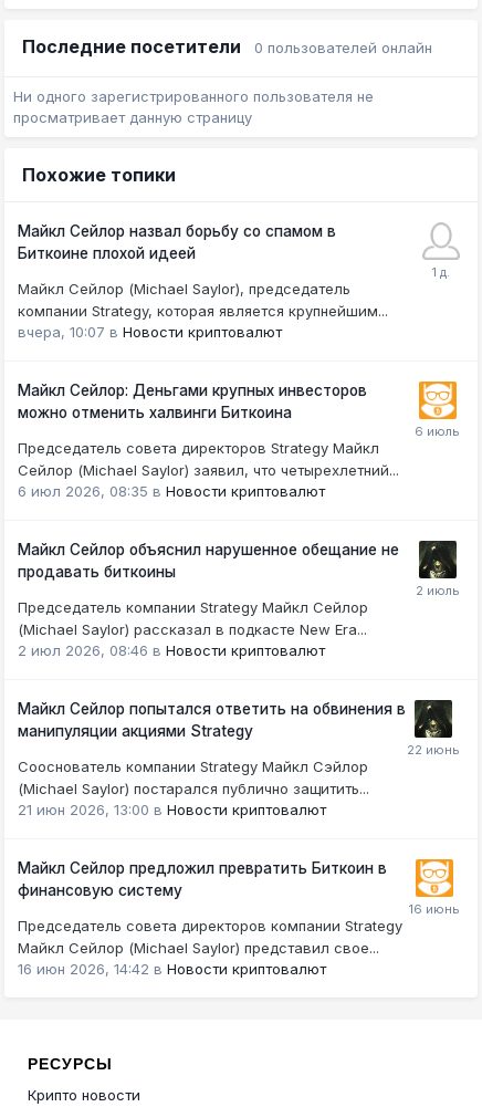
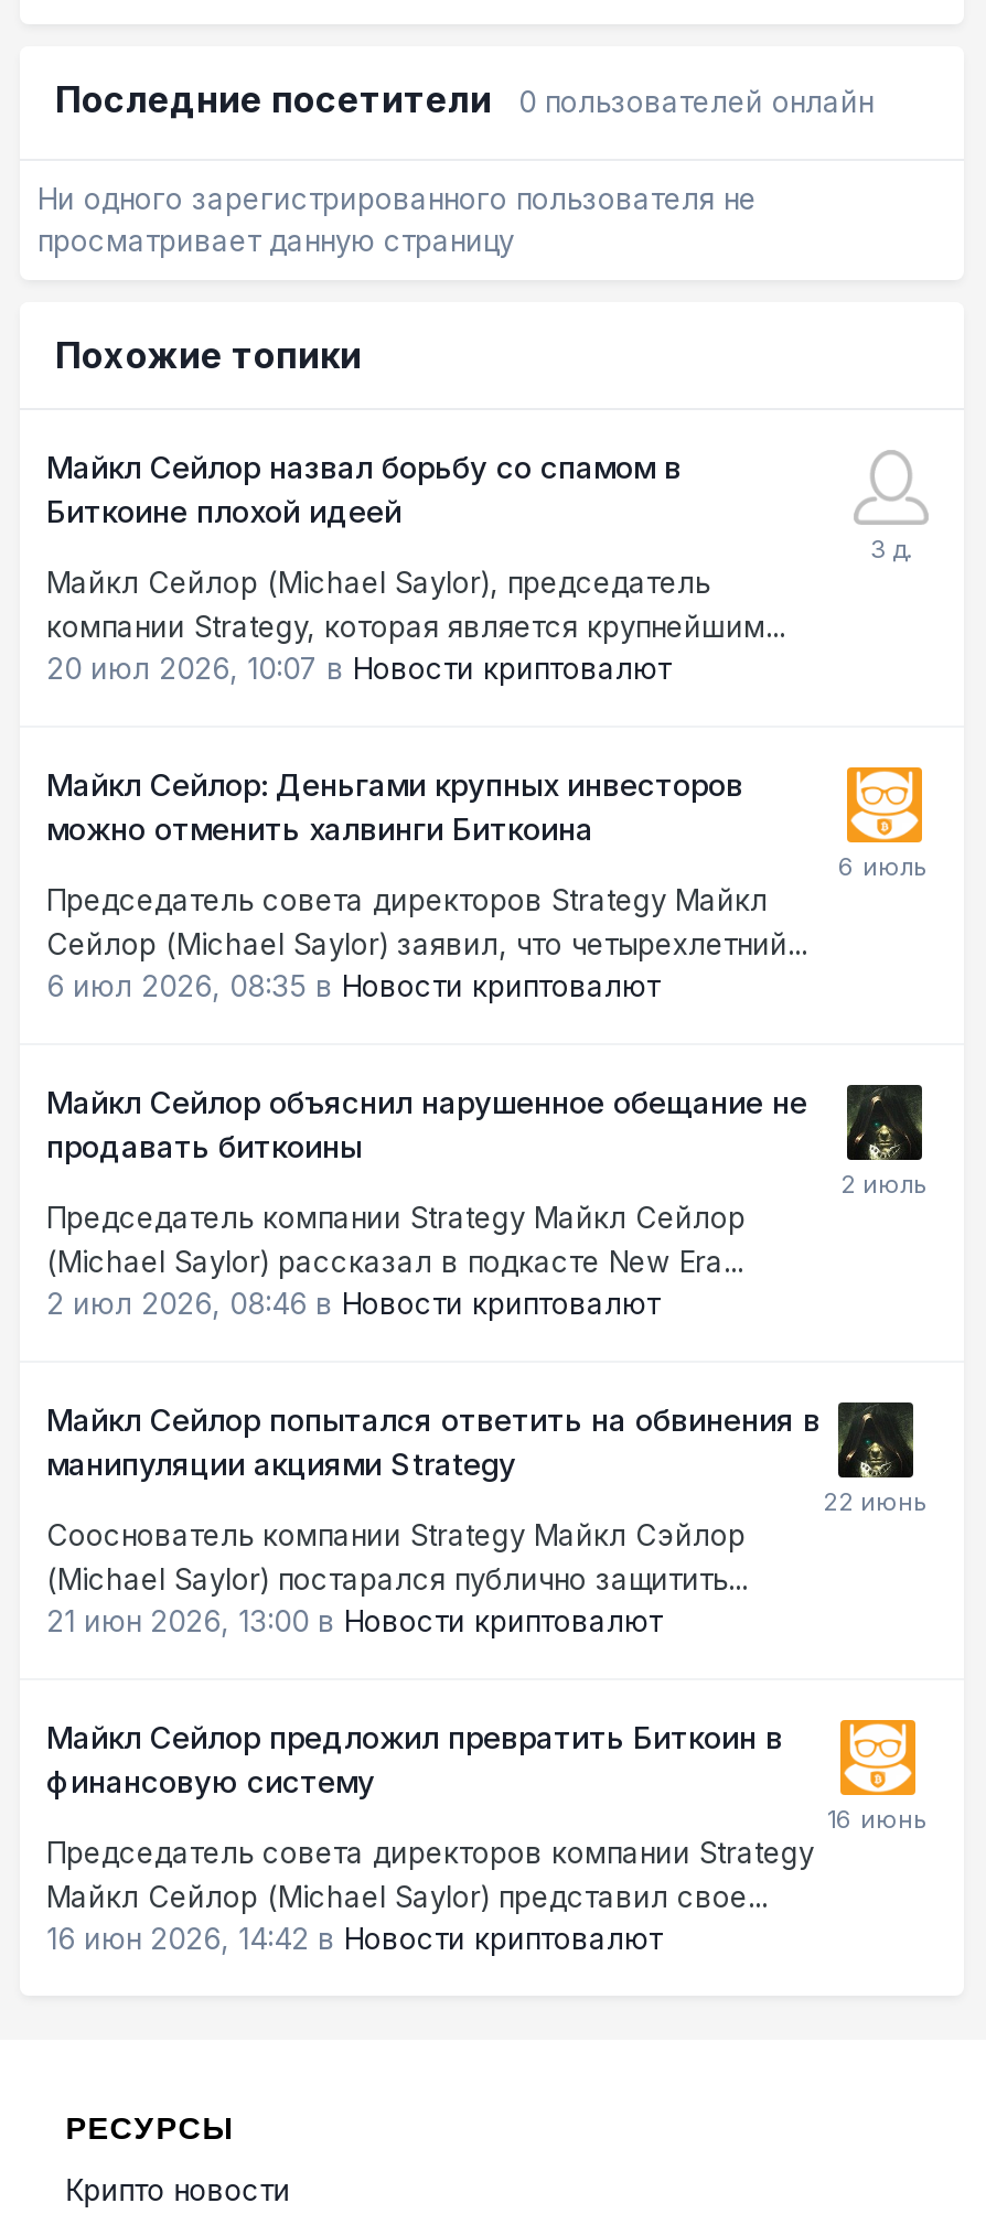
[18,323,282,341] вчера, 10:07 в Новости криптовалют -> [46,651,671,686] 20 июл 2026, 10:07 в Новости криптовалют

